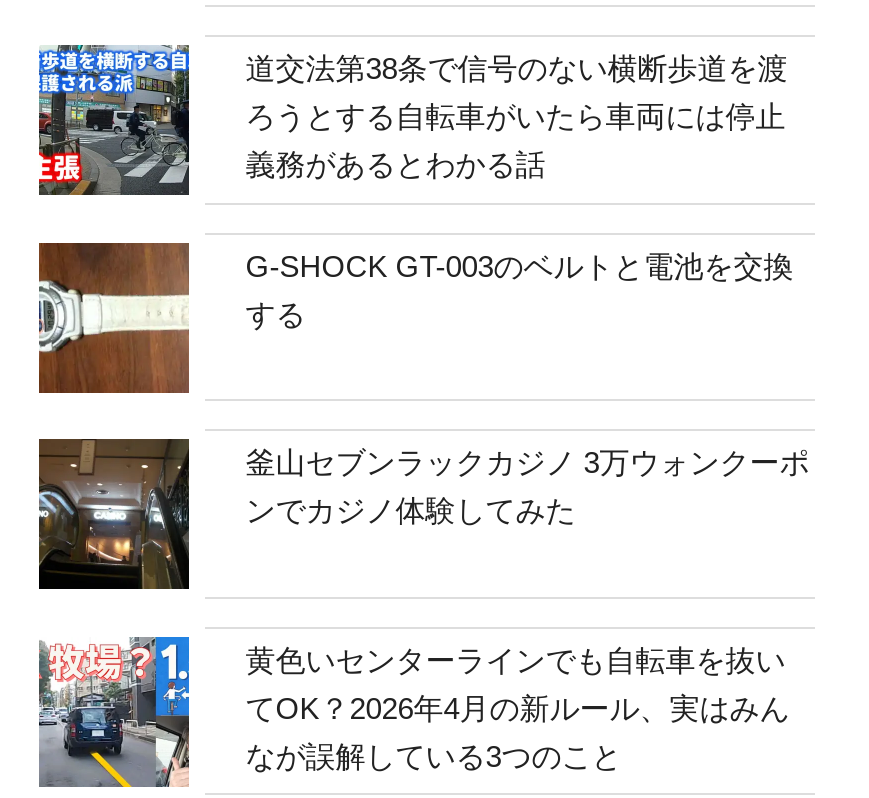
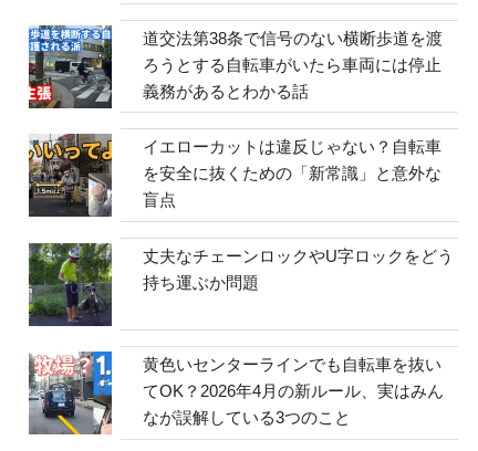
[37,240,793,396] [image] | G-SHOCK GT-003のベルトと電池を交換 | する -> [28,134,442,218] [image] | イエローカットは違反じゃない？自転車 | を安全に抜くための「新常識」と意外な | 盲点
[37,438,809,592] [image] | 釜山セブンラックカジノ 3万ウォンクーポ | ンでカジノ体験してみた -> [28,242,454,327] [image] | 丈夫なチェーンロックやU字ロックをどう | 持ち運ぶか問題

